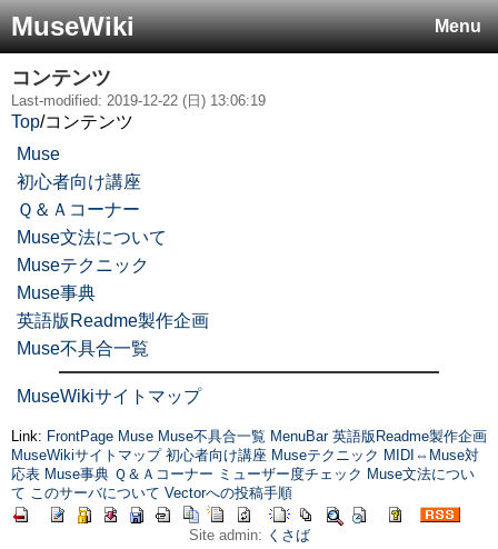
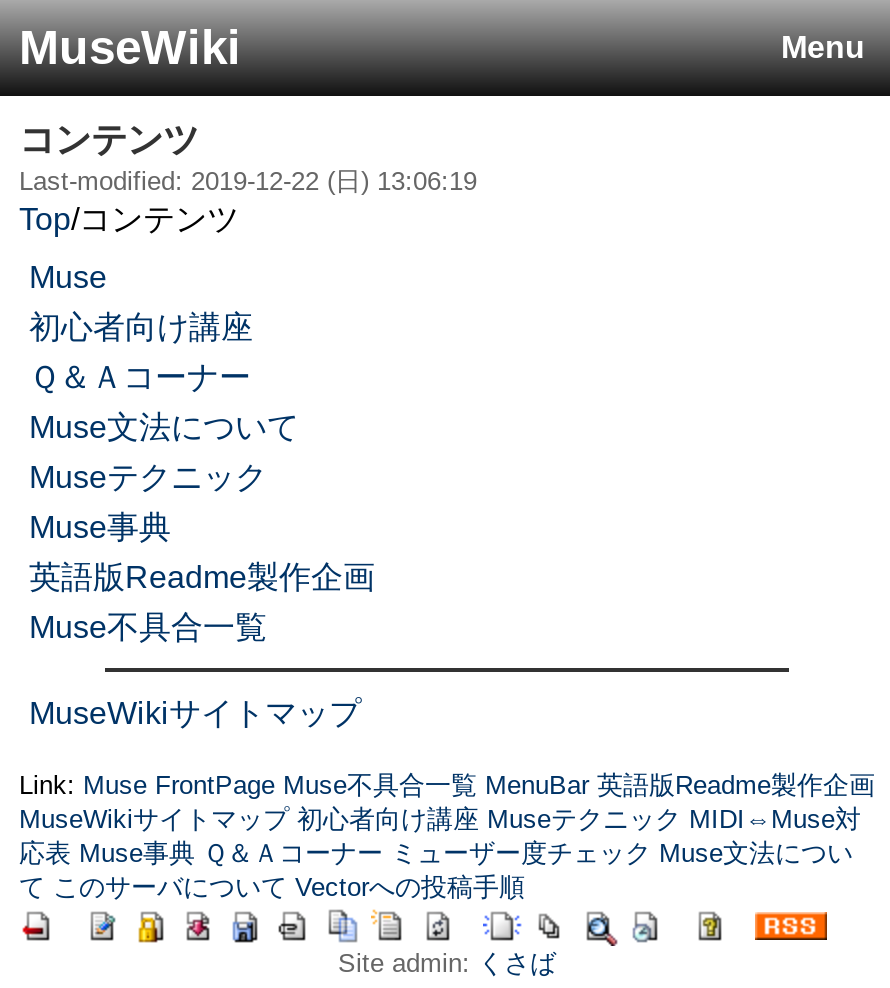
[11,428,487,445] Link: FrontPage Muse Muse不具合一覧 MenuBar 英語版Readme製作企画 -> [19,770,875,800] Link: Muse FrontPage Muse不具合一覧 MenuBar 英語版Readme製作企画

